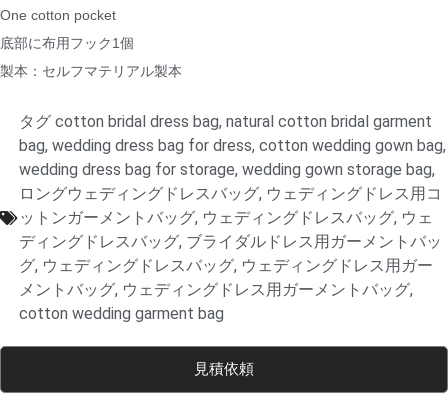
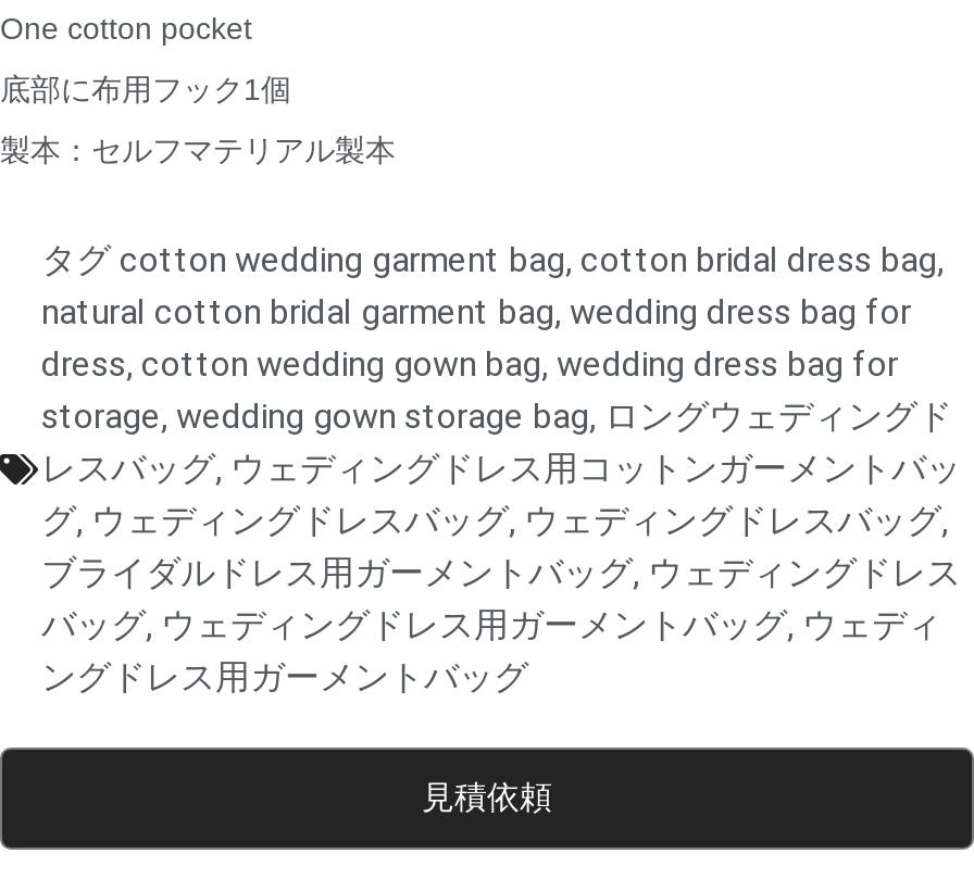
[19,112,446,323] タグ cotton bridal dress bag, natural cotton bridal garment | bag, wedding dress bag for dress, cotton wedding gown bag, | wedding dress bag for storage, wedding gown storage bag, | ロングウェディングドレスバッグ,ウェディングドレス用コ | ットンガーメントバッグ,ウェディングドレスバッグ,ウェ | ディングドレスバッグ,ブライダルドレス用ガーメントバッ | グ,ウェディングドレスバッグ,ウェディングドレス用ガー | メントバッグ,ウェディングドレス用ガーメントバッグ, | cotton wedding garment bag -> [41,240,961,698] タグ cotton wedding garment bag, cotton bridal dress bag, | natural cotton bridal garment bag, wedding dress bag for | dress, cotton wedding gown bag, wedding dress bag for | storage, wedding gown storage bag,ロングウェディングド | レスバッグ,ウェディングドレス用コットンガーメントバッ | グ,ウェディングドレスバッグ,ウェディングドレスバッグ, | ブライダルドレス用ガーメントバッグ,ウェディングドレス | バッグ,ウェディングドレス用ガーメントバッグ,ウェディ | ングドレス用ガーメントバッグ

